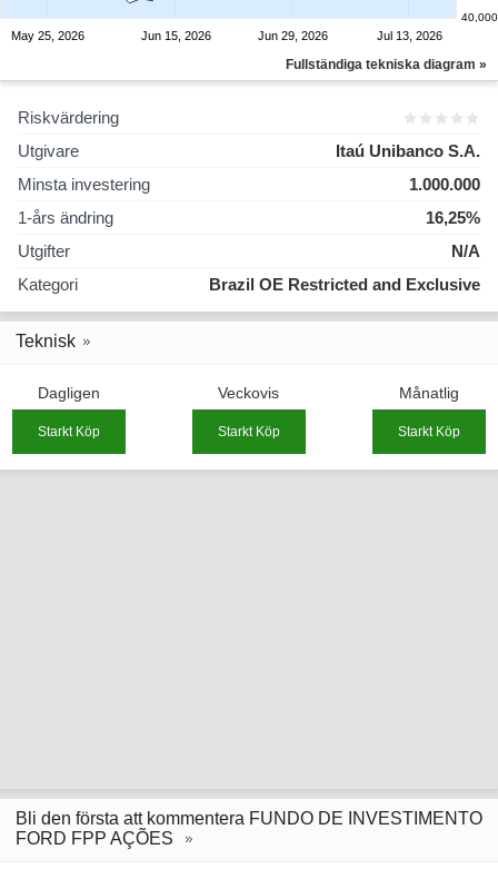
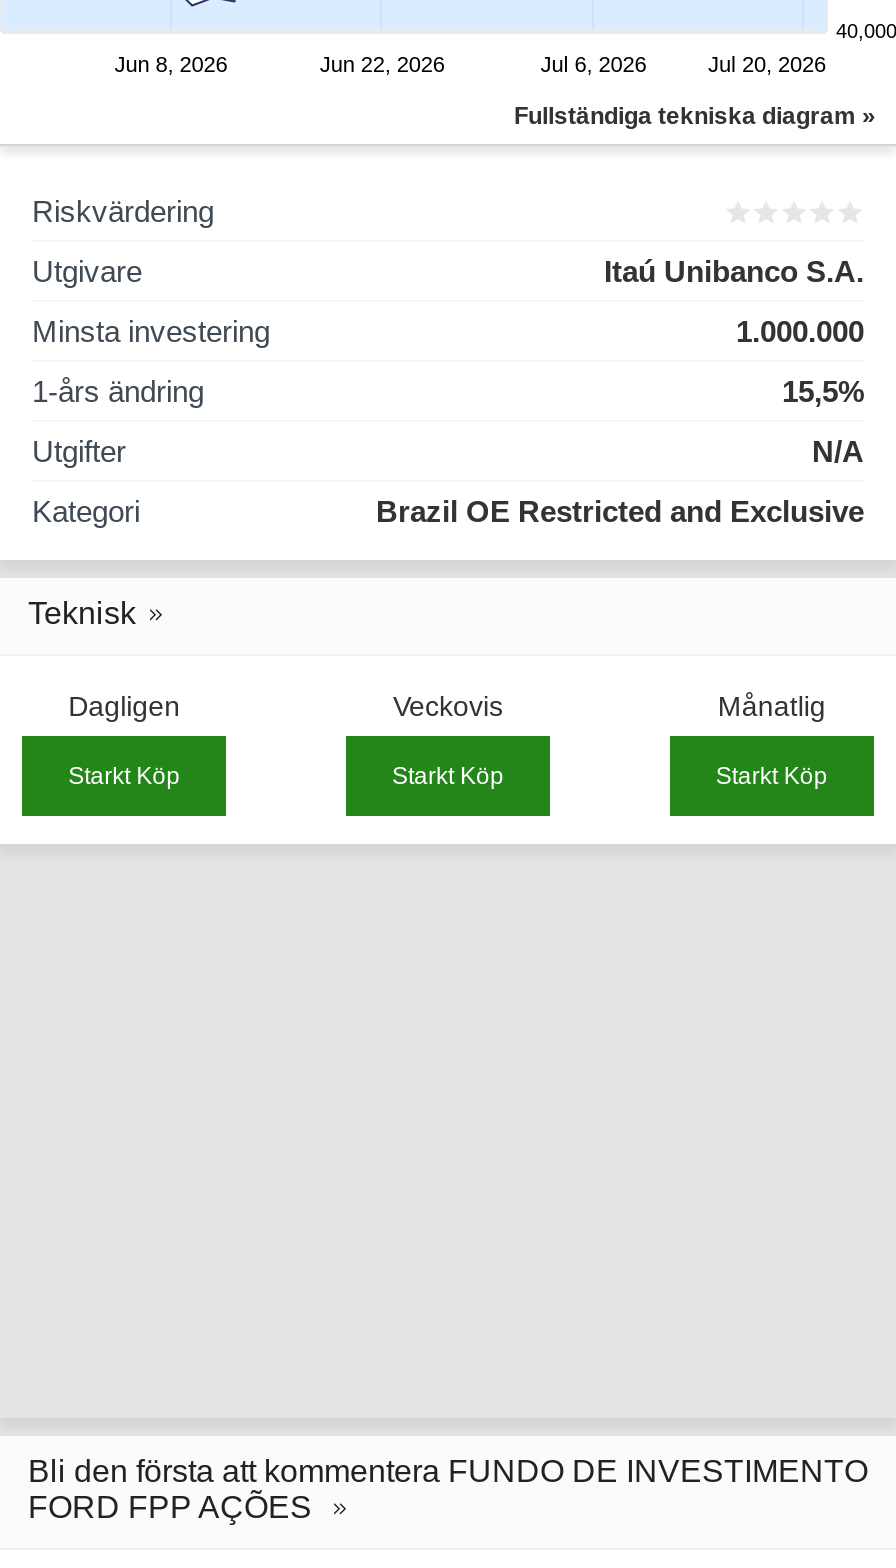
[11,29,442,42] May 25, 2026 | Jun 15, 2026 | Jun 29, 2026 | Jul 13, 2026 -> [114,52,826,77] Jun 8, 2026 | Jun 22, 2026 | Jul 6, 2026 | Jul 20, 2026
[426,208,480,227] 16,25% -> [782,374,864,408] 15,5%

